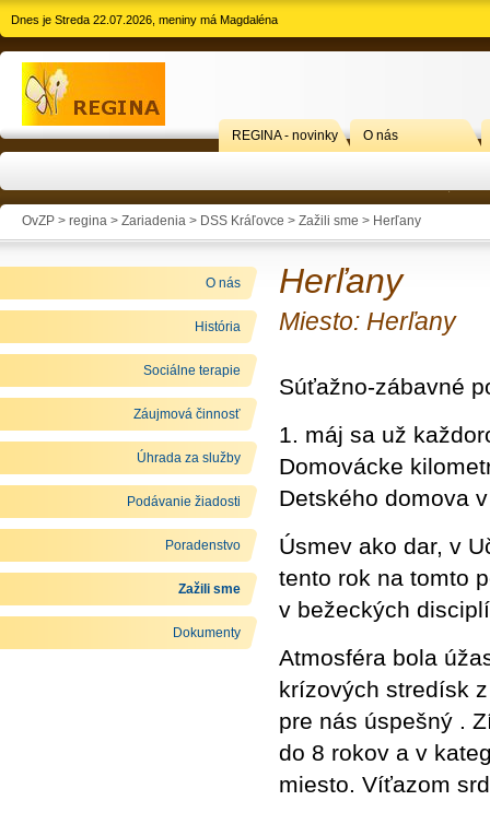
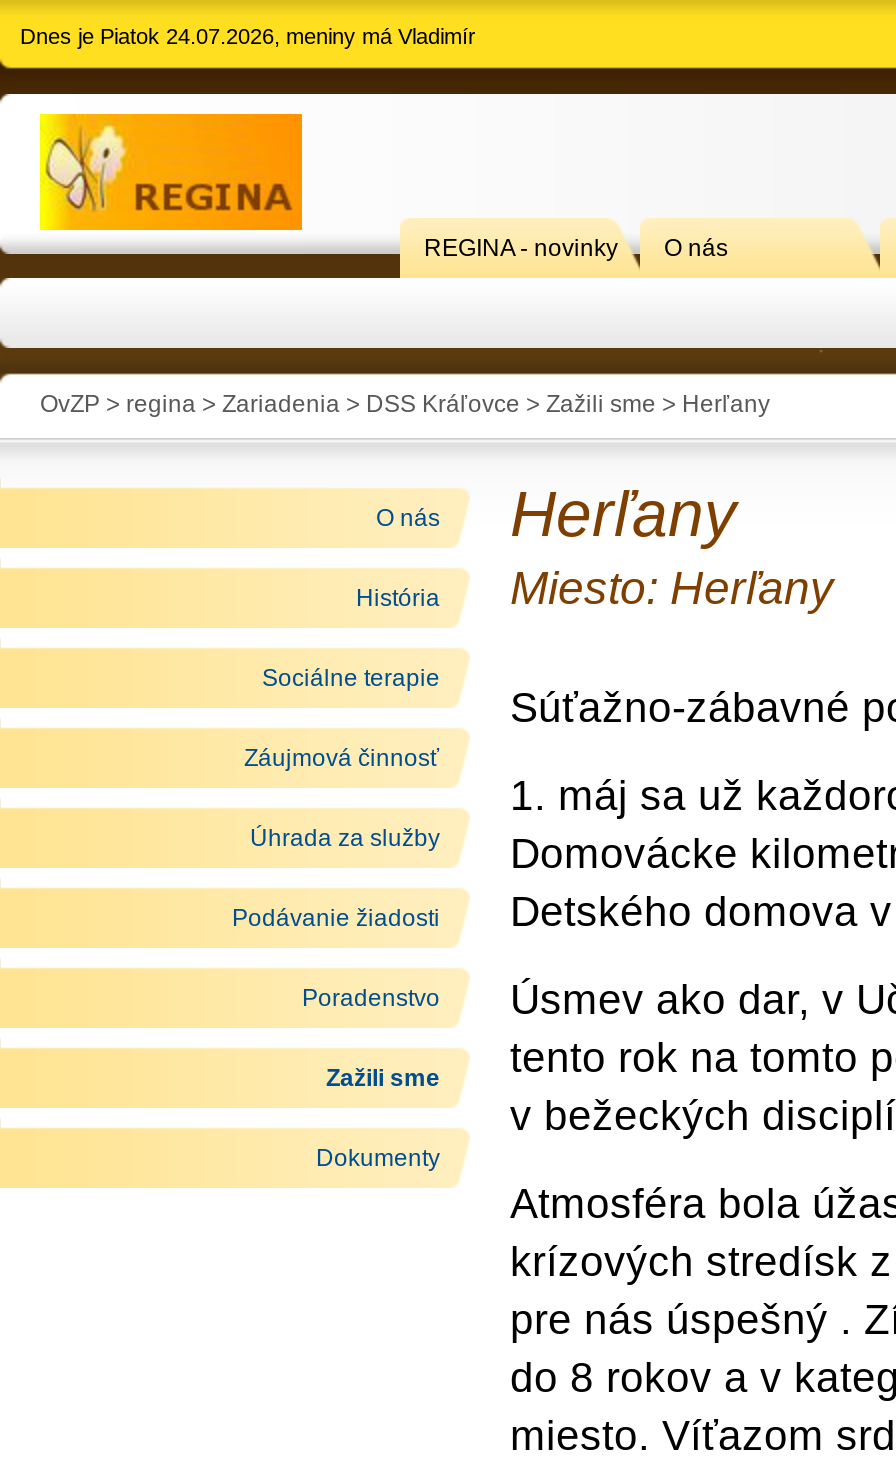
[11,13,278,26] Dnes je Streda 22.07.2026, meniny má Magdaléna -> [20,24,476,48] Dnes je Piatok 24.07.2026, meniny má Vladimír

